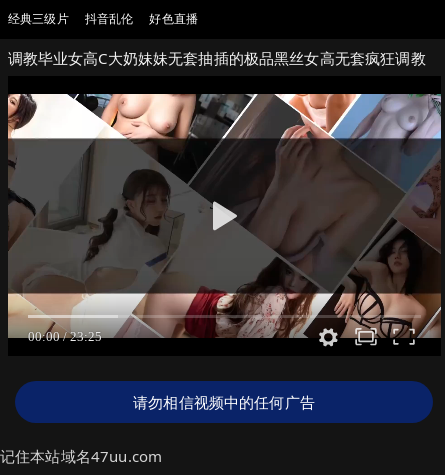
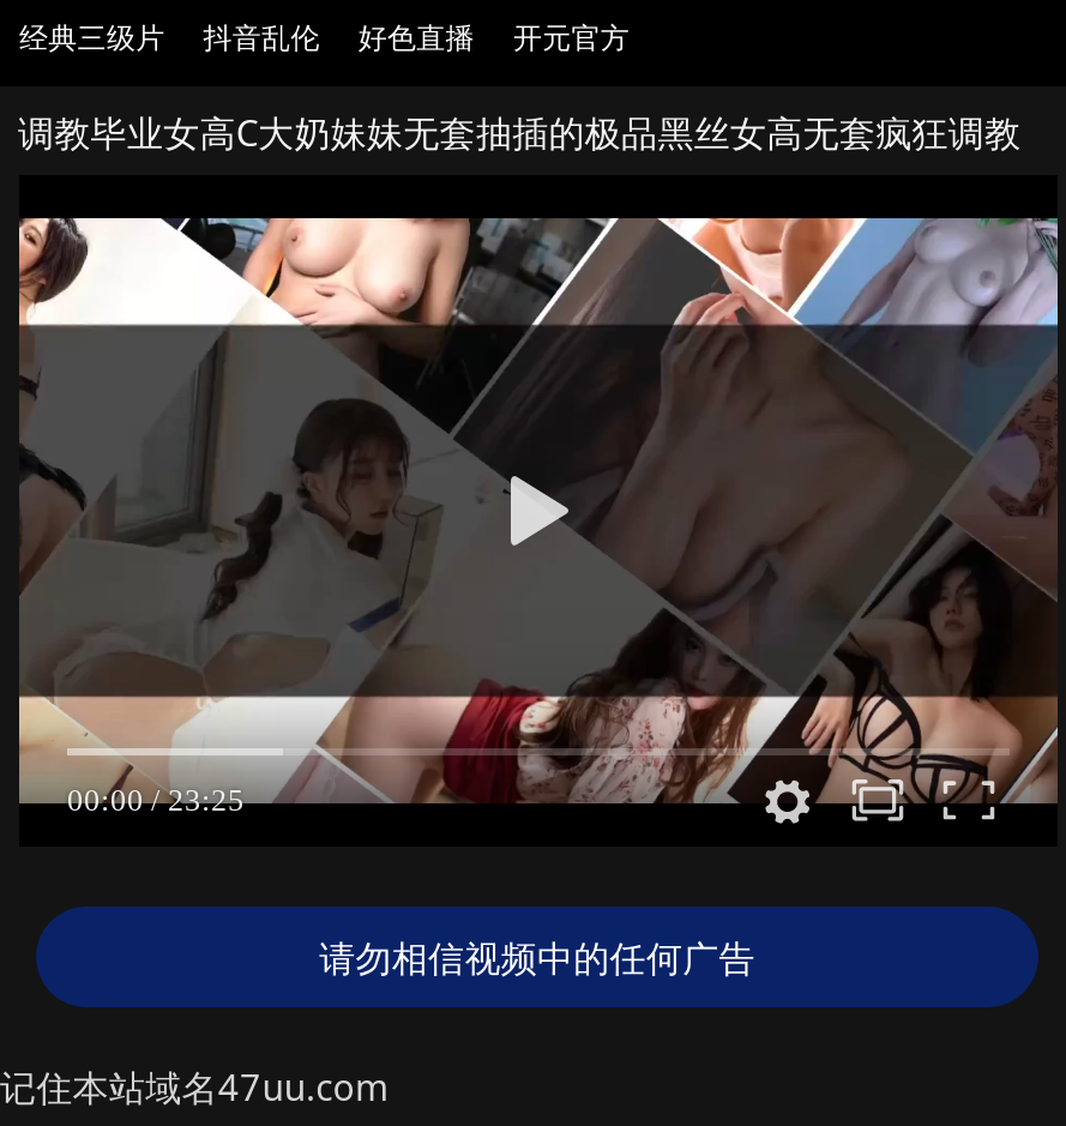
none -> [513,17,630,58] 开元官方

